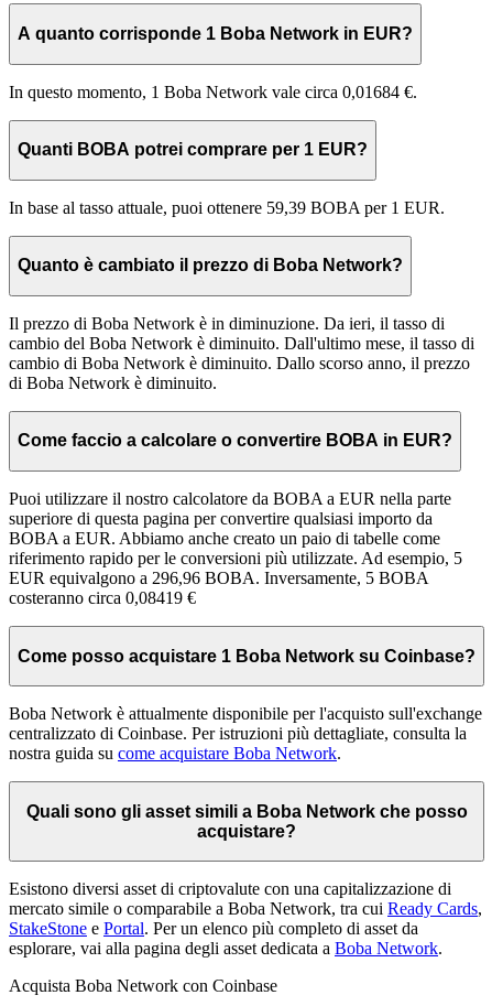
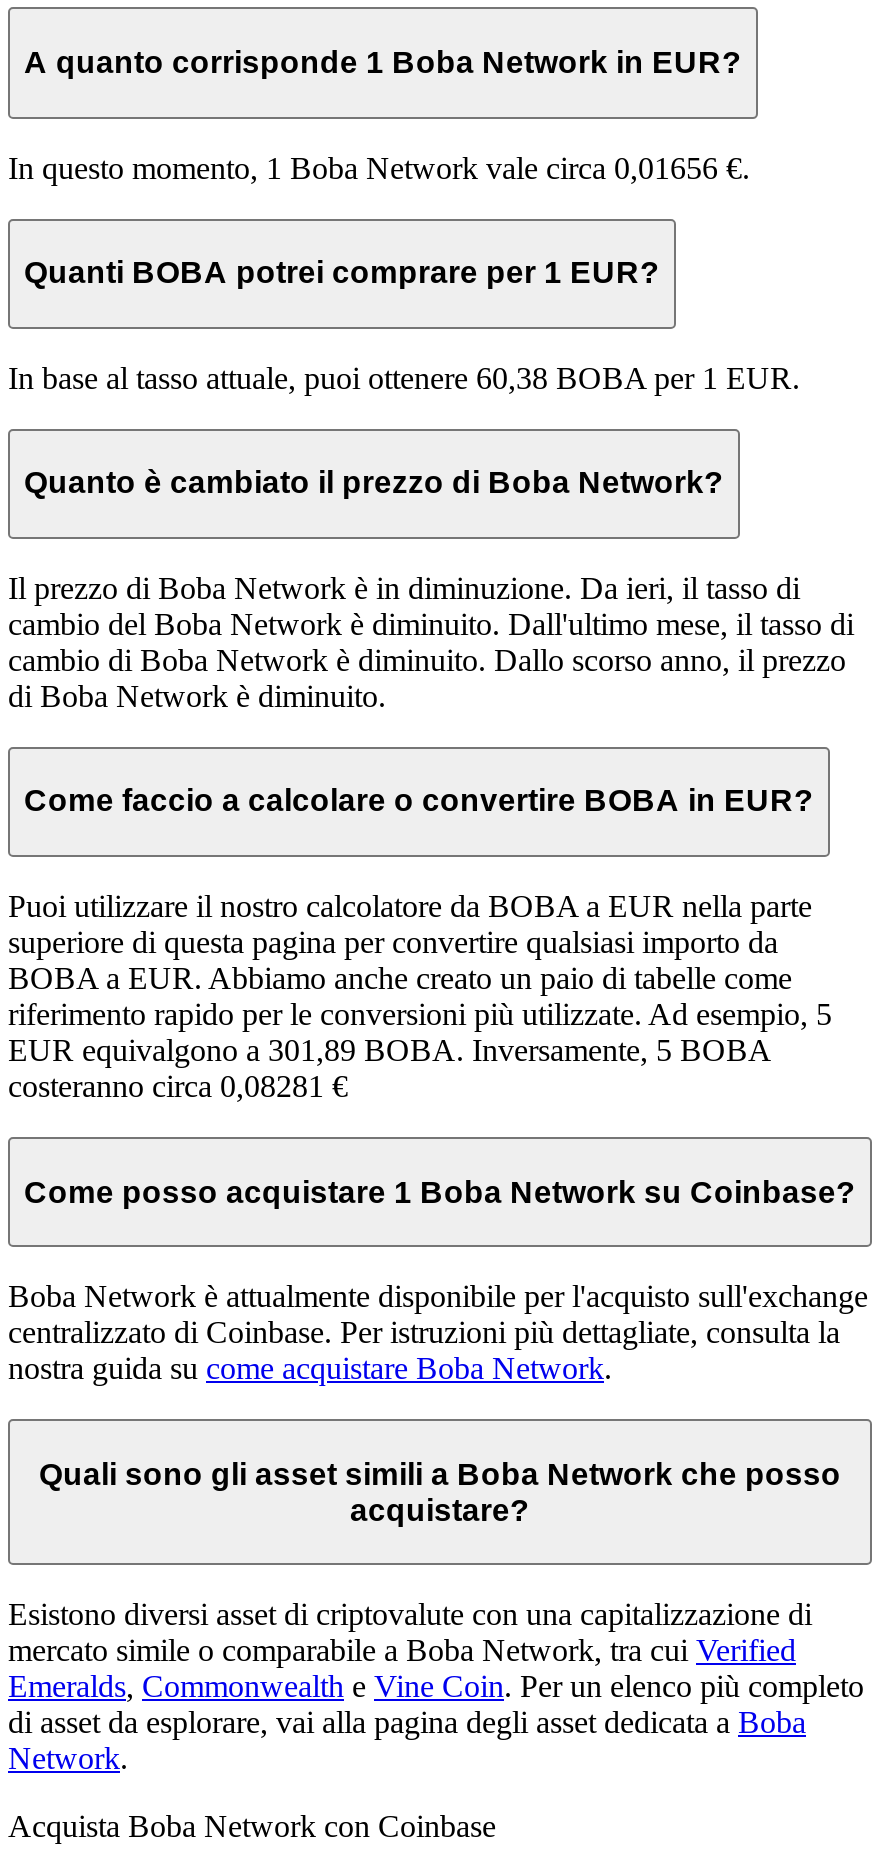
[9,82,417,101] In questo momento, 1 Boba Network vale circa 0,01684 €. -> [8,150,750,184] In questo momento, 1 Boba Network vale circa 0,01656 €.
[9,198,445,217] In base al tasso attuale, puoi ottenere 59,39 BOBA per 1 EUR. -> [8,360,800,394] In base al tasso attuale, puoi ottenere 60,38 BOBA per 1 EUR.
[9,569,428,587] EUR equivalgono a 296,96 BOBA. Inversamente, 5 BOBA -> [8,1033,770,1067] EUR equivalgono a 301,89 BOBA. Inversamente, 5 BOBA
[9,589,196,607] costeranno circa 0,08419 € -> [8,1069,348,1103] costeranno circa 0,08281 €
[9,900,482,958] mercato simile o comparabile a Boba Network, tra cui Ready Cards, | StakeStone e Portal. Per un elenco più completo di asset da | esplorare, vai alla pagina degli asset dedicata a Boba Network. -> [8,1634,864,1776] mercato simile o comparabile a Boba Network, tra cui Verified | Emeralds, Commonwealth e Vine Coin. Per un elenco più completo | di asset da esplorare, vai alla pagina degli asset dedicata a Boba | Network.

